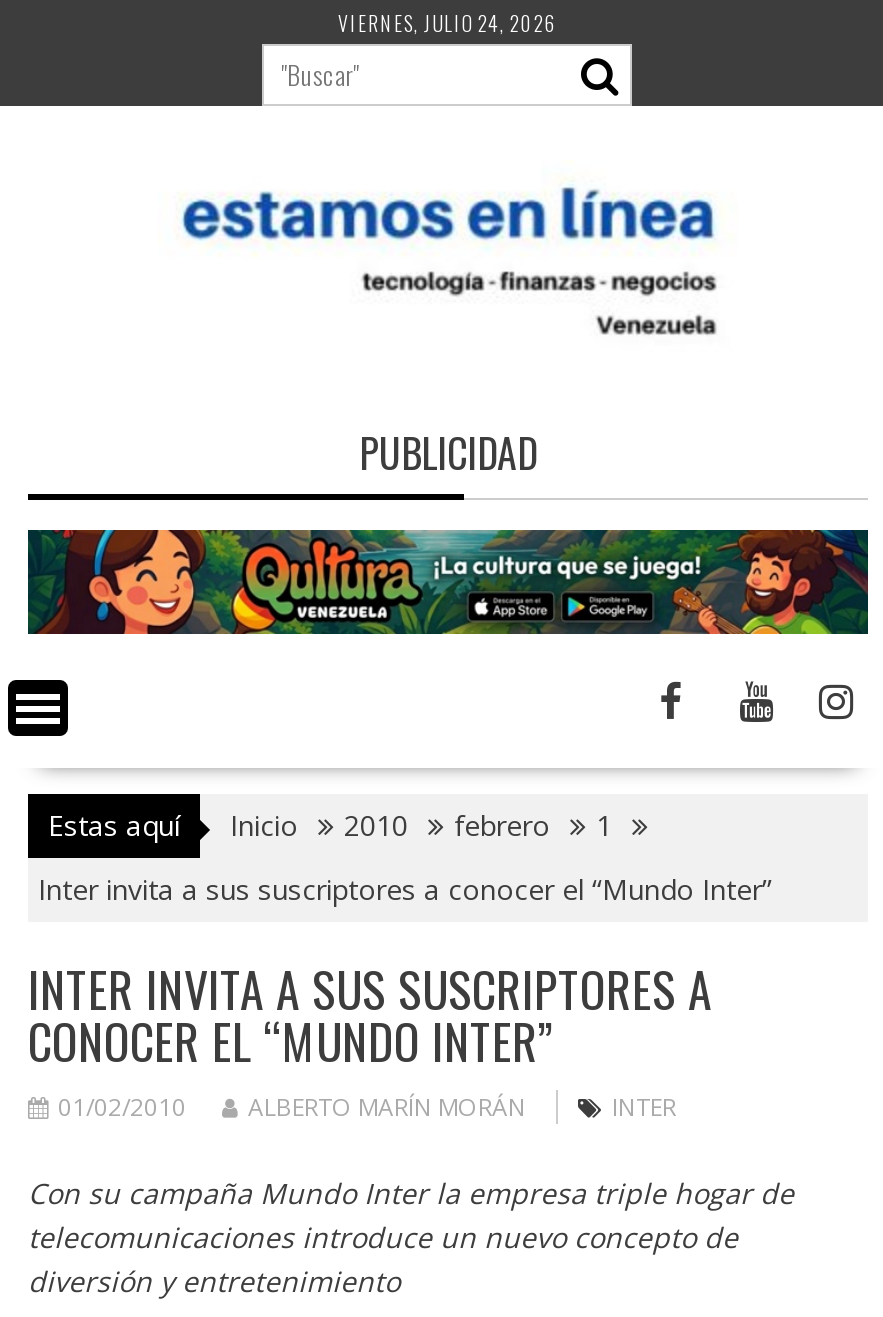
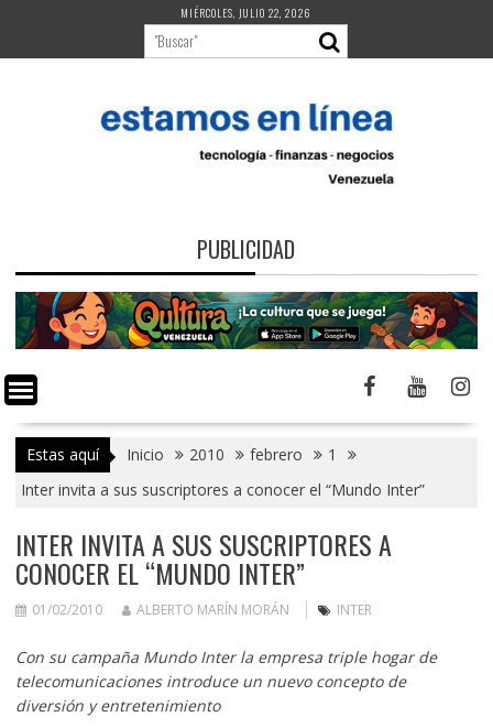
[338,8,558,38] VIERNES, JULIO 24, 2026 -> [181,4,312,21] MIÉRCOLES, JULIO 22, 2026

